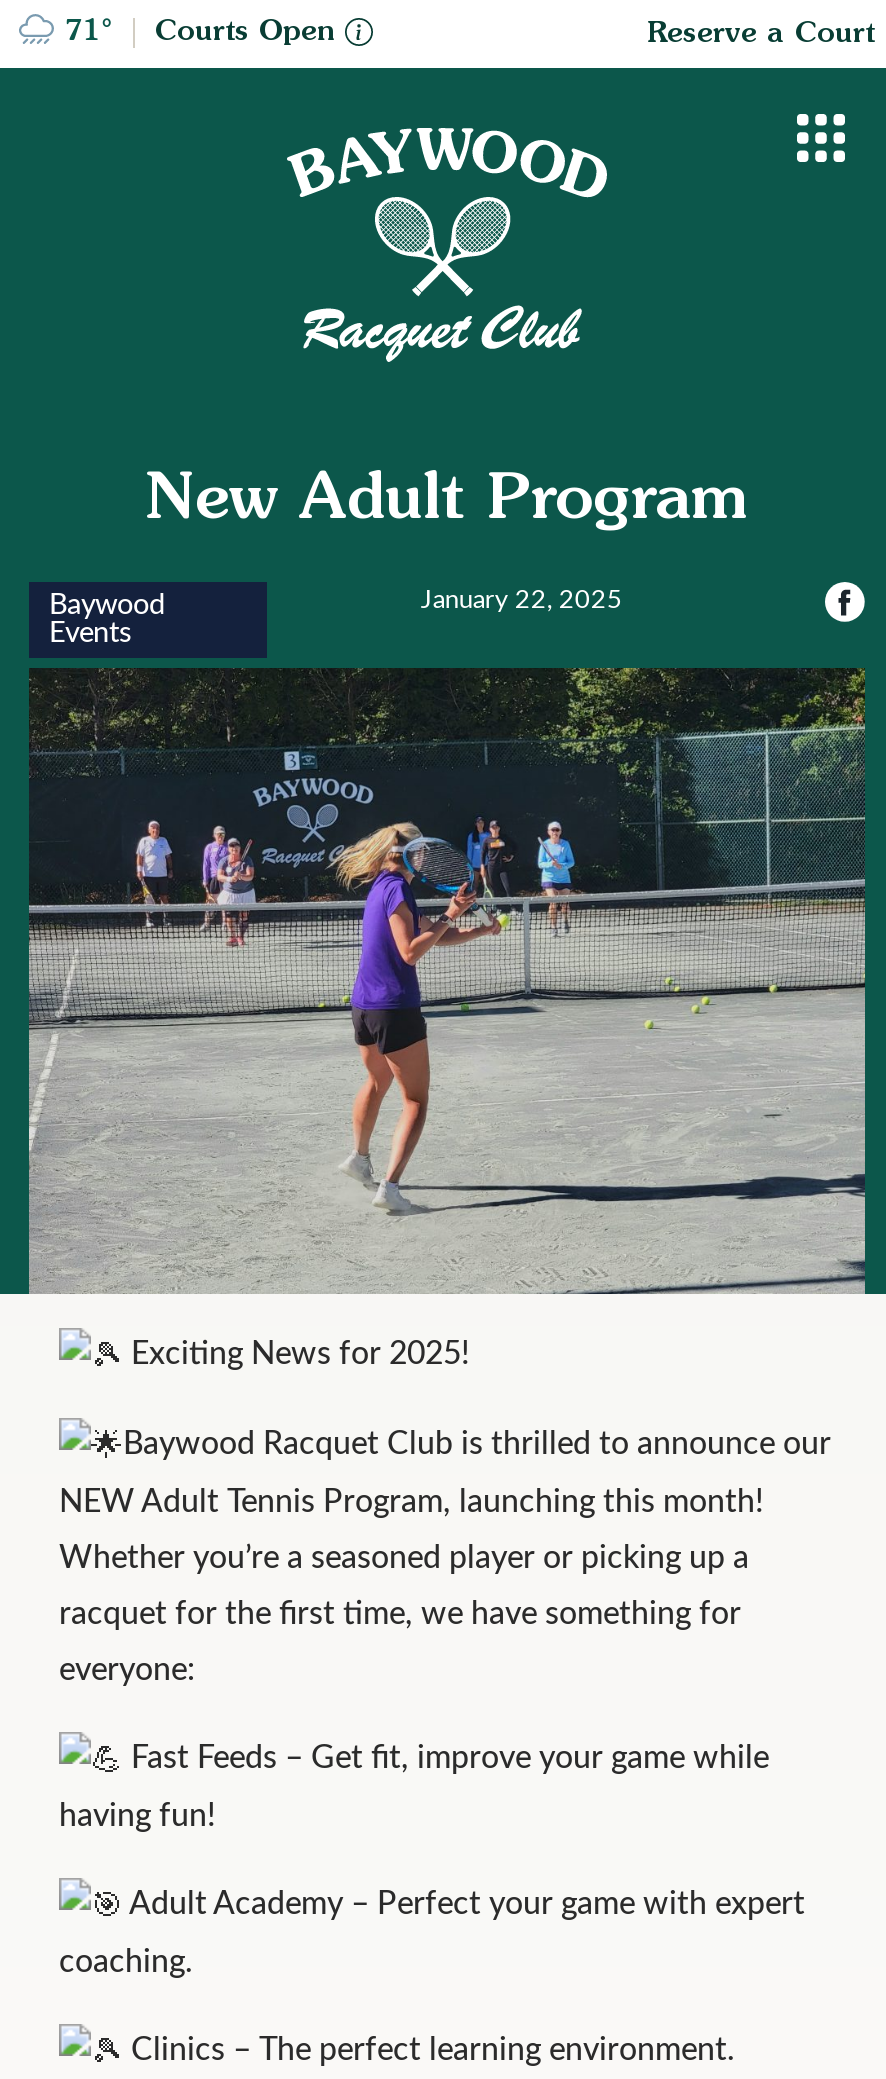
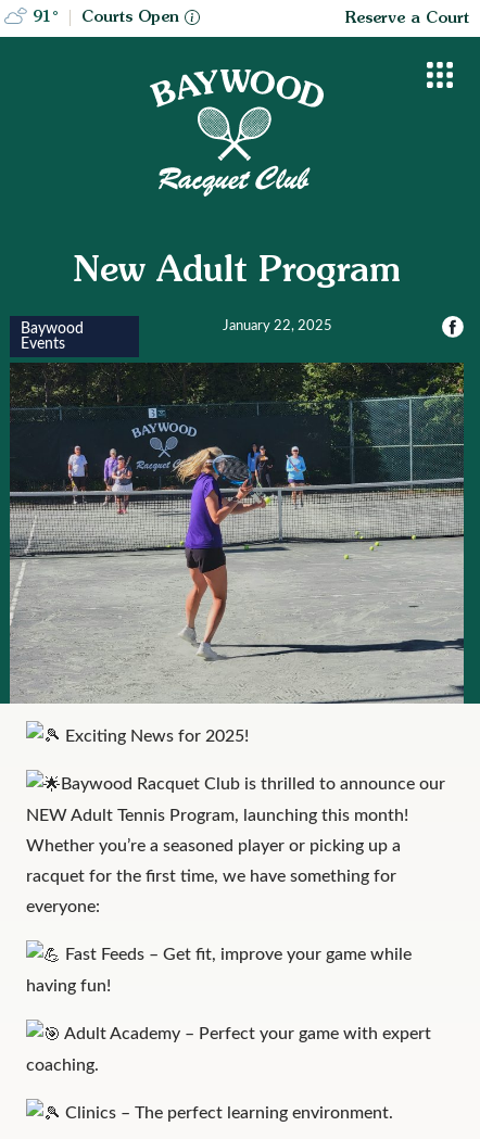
[55,11,345,45] 71° Courts Open -> [27,6,185,25] 91° Courts Open

